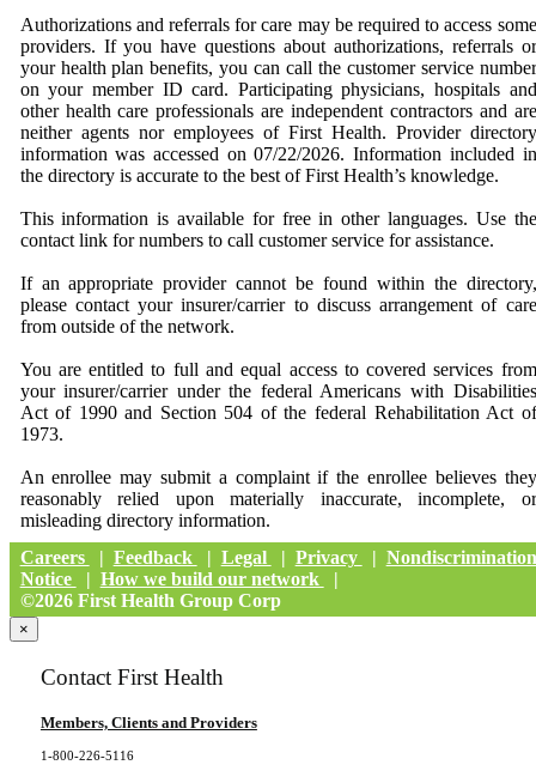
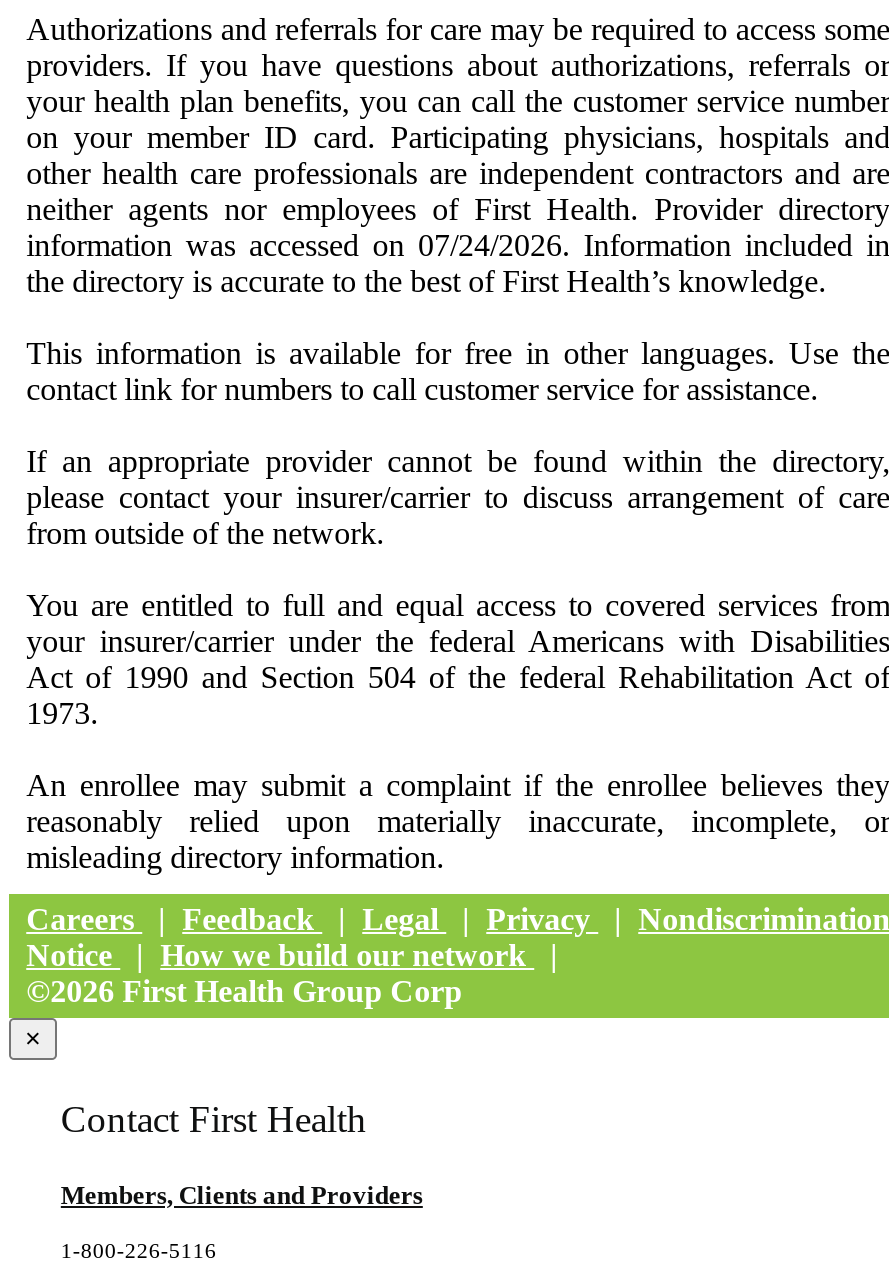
[20,144,536,164] information was accessed on 07/22/2026. Information included in -> [26,228,889,262] information was accessed on 07/24/2026. Information included in

